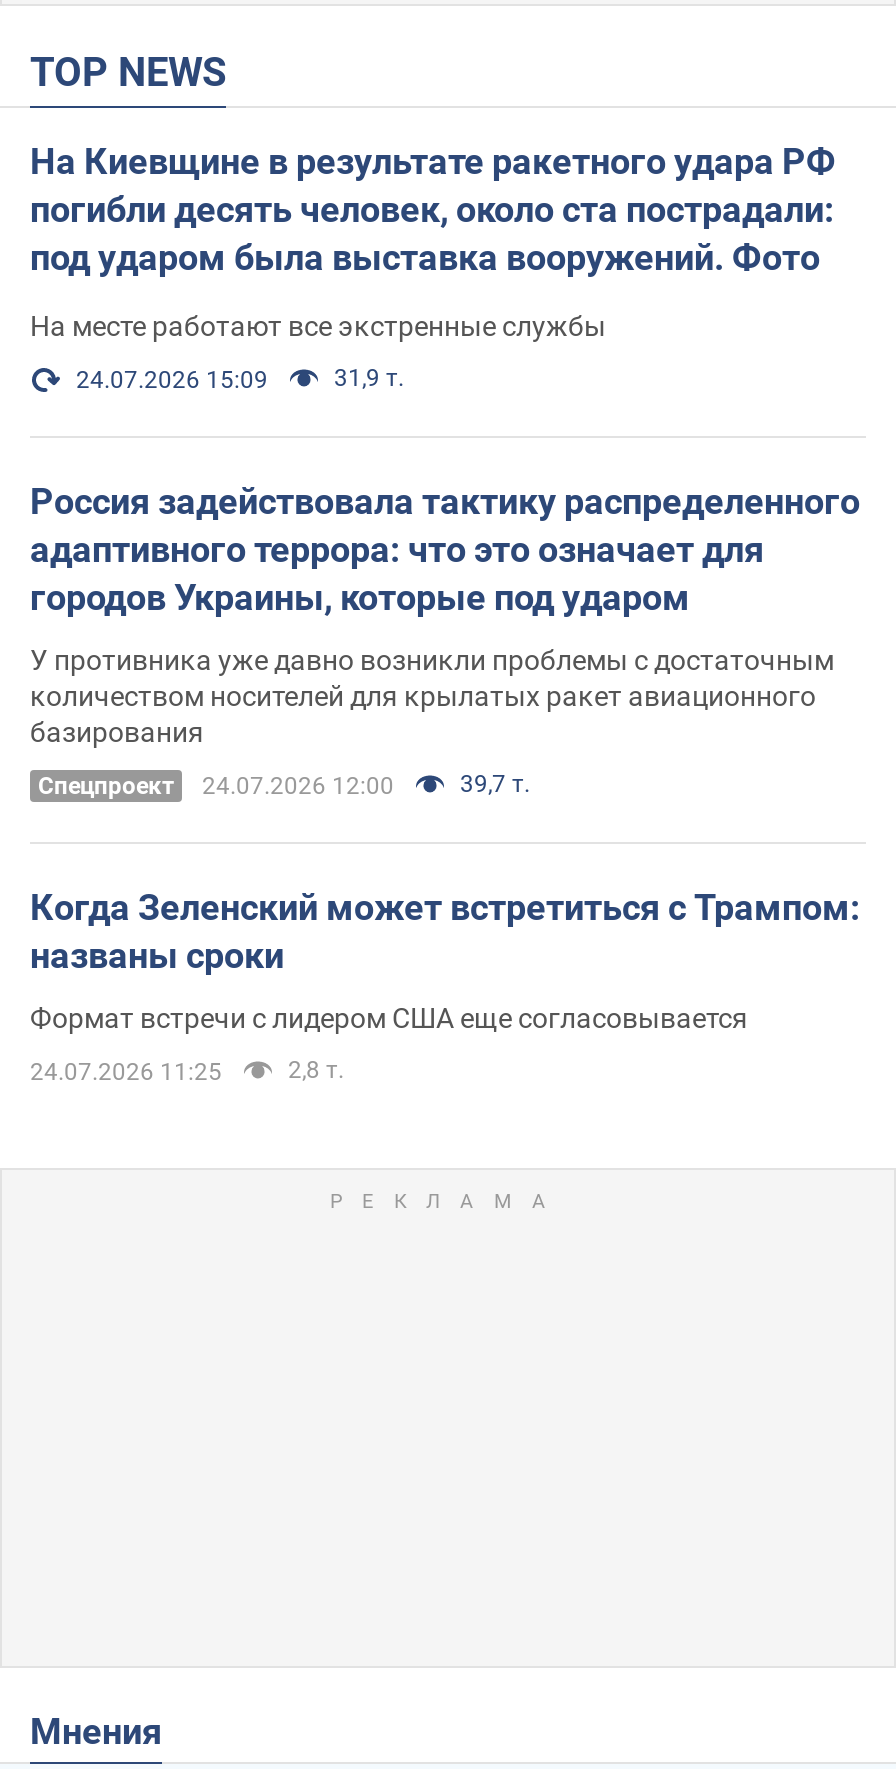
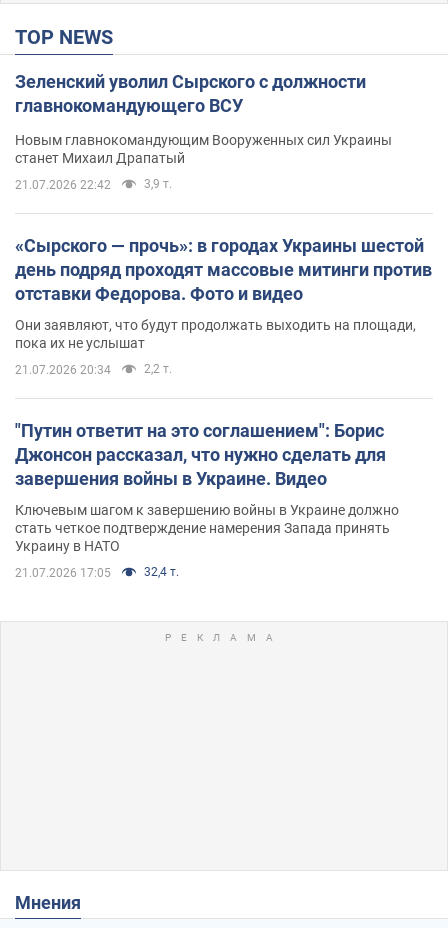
[30,139,836,277] На Киевщине в результате ракетного удара РФ | погибли десять человек, около ста пострадали: | под ударом была выставка вооружений. Фото -> [15,71,366,116] Зеленский уволил Сырского с должности | главнокомандующего ВСУ
[30,309,606,341] На месте работают все экстренные службы -> [15,132,392,166] Новым главнокомандующим Вооруженных сил Украины | станет Михаил Драпатый
[76,363,404,393] 24.07.2026 15:09 | 31,9 т. -> [15,177,172,192] 21.07.2026 22:42 | 3,9 т.
[30,479,860,617] Россия задействовала тактику распределенного | адаптивного террора: что это означает для | городов Украины, которые под ударом -> [15,235,432,304] «Сырского — прочь»: в городах Украины шестой | день подряд проходят массовые митинги против | отставки Федорова. Фото и видео
[30,643,834,747] У противника уже давно возникли проблемы с достаточным | количеством носителей для крылатых ракет авиационного | базирования -> [15,317,416,351] Они заявляют, что будут продолжать выходить на площади, | пока их не услышат
[38,769,530,799] Спецпроект | 24.07.2026 12:00 | 39,7 т. -> [15,362,172,377] 21.07.2026 20:34 | 2,2 т.
[30,885,860,975] Когда Зеленский может встретиться с Трампом: | названы сроки -> [15,420,386,489] "Путин ответит на это соглашением": Борис | Джонсон рассказал, что нужно сделать для | завершения войны в Украине. Видео
[30,1001,748,1033] Формат встречи с лидером США еще согласовывается -> [15,502,399,554] Ключевым шагом к завершению войны в Украине должно | стать четкое подтверждение намерения Запада принять | Украину в НАТО
[30,1055,344,1085] 24.07.2026 11:25 | 2,8 т. -> [15,565,179,580] 21.07.2026 17:05 | 32,4 т.

